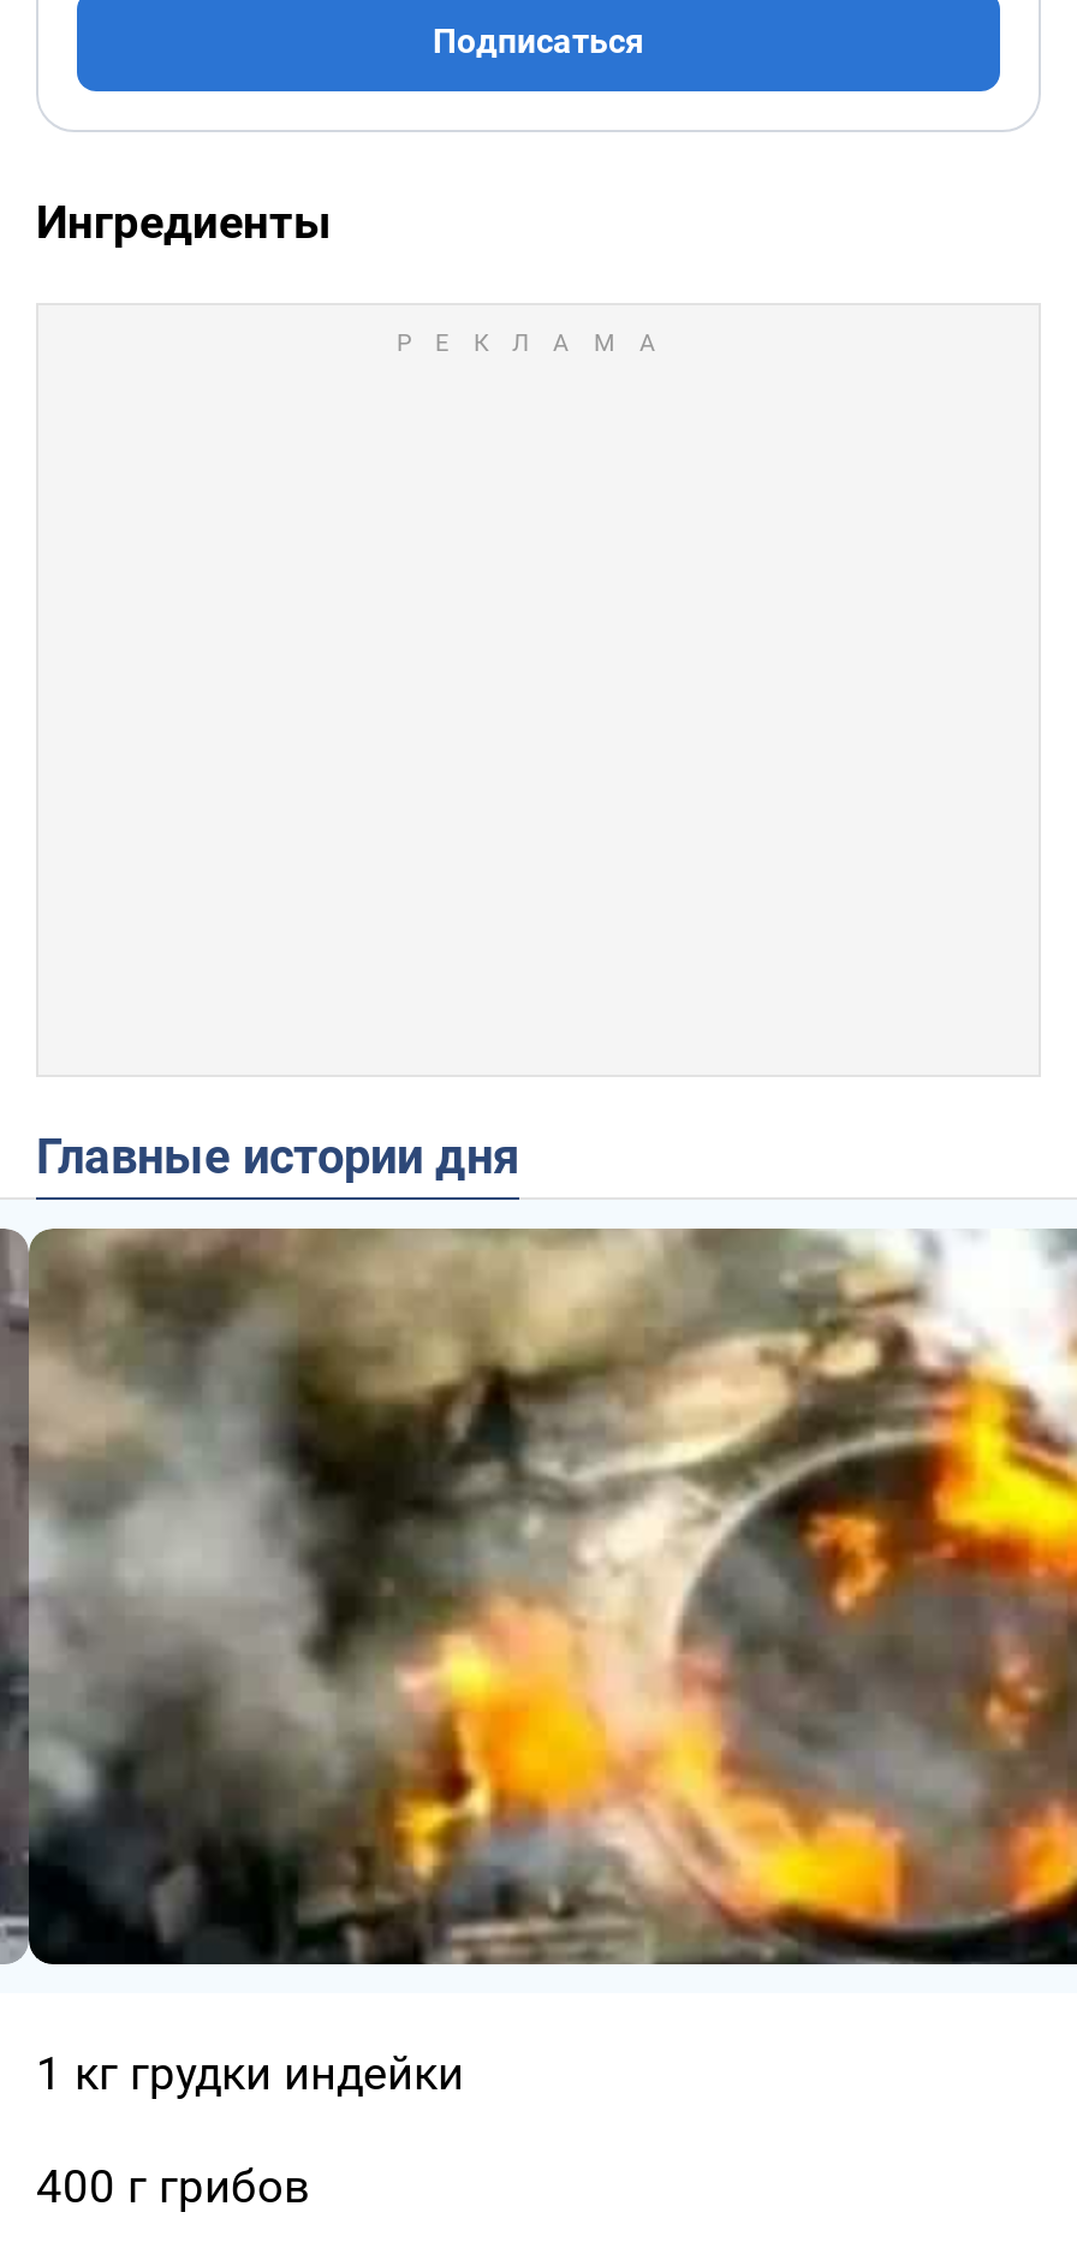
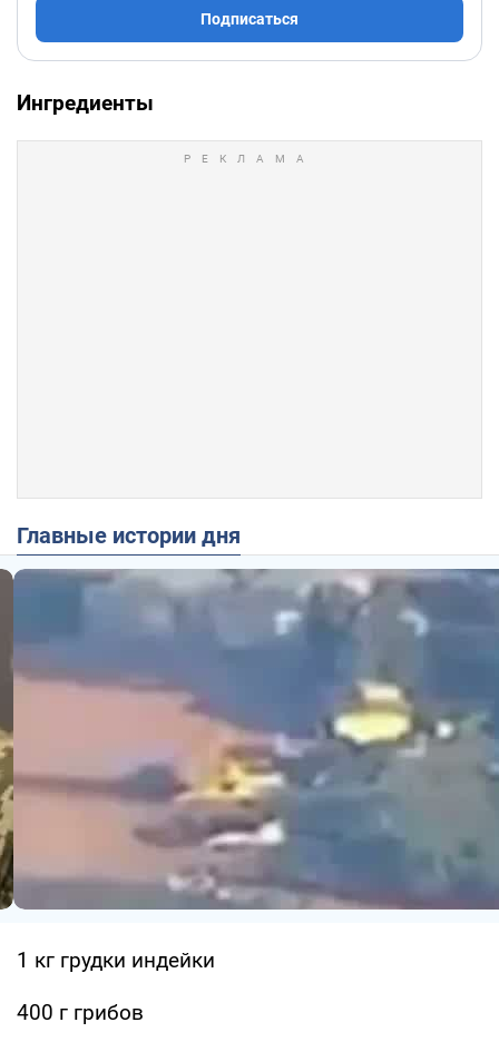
[7,1229,1070,1967] [image] -> [3,568,496,911] [image]

